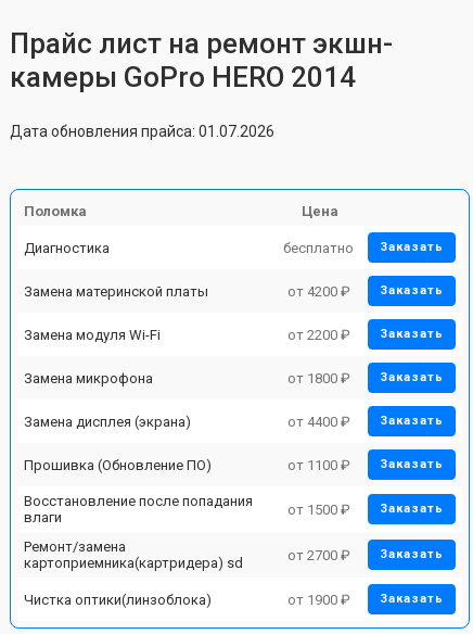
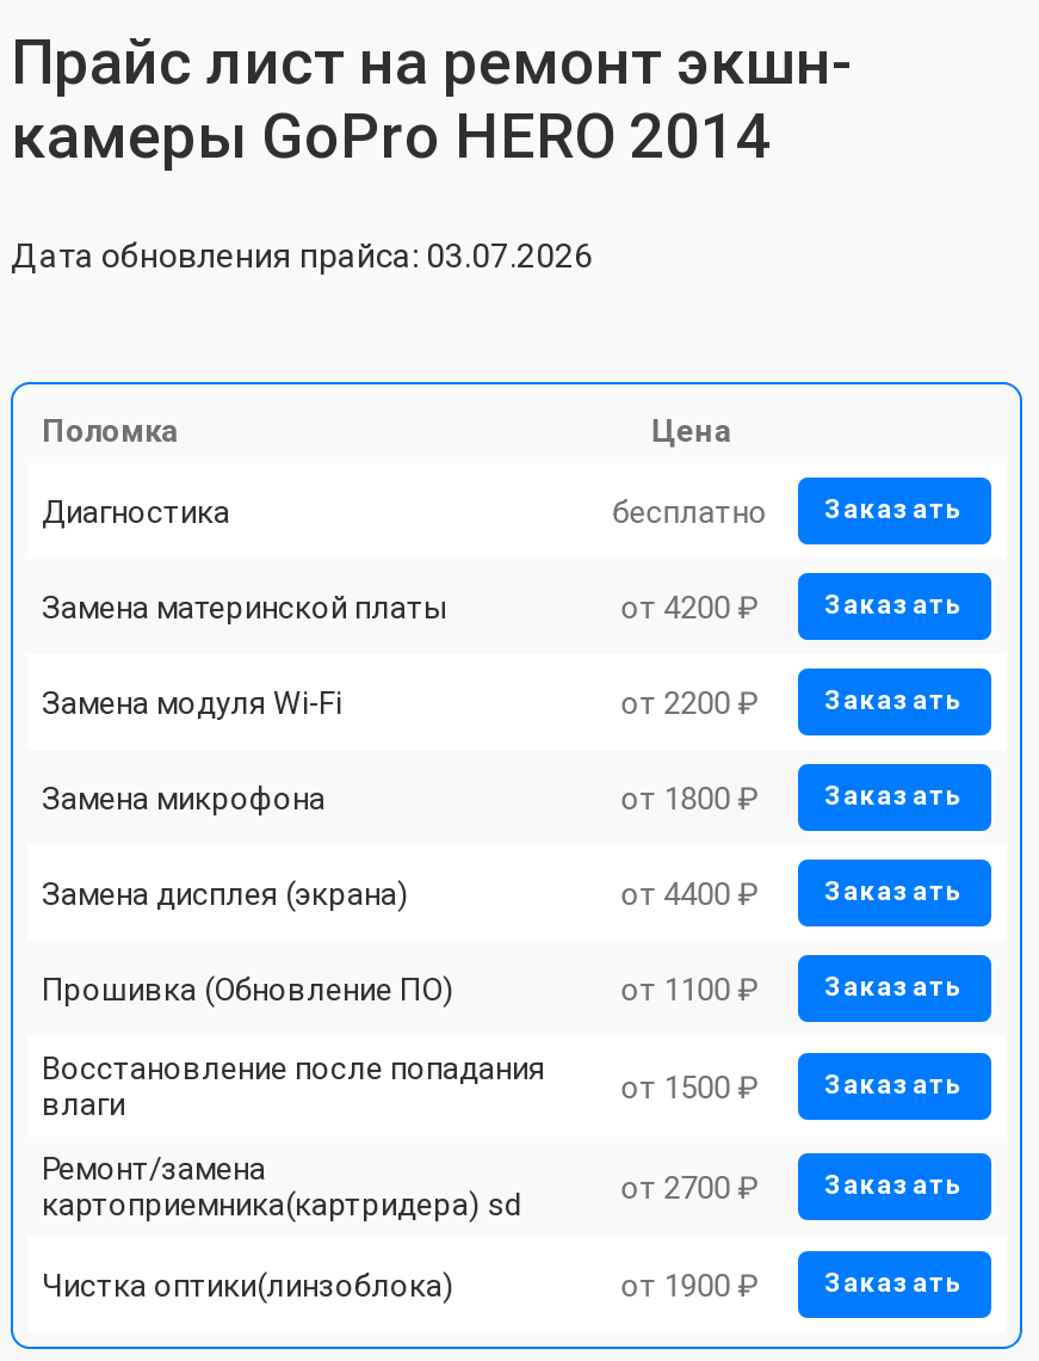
[10,123,274,140] Дата обновления прайса: 01.07.2026 -> [11,236,593,275] Дата обновления прайса: 03.07.2026

